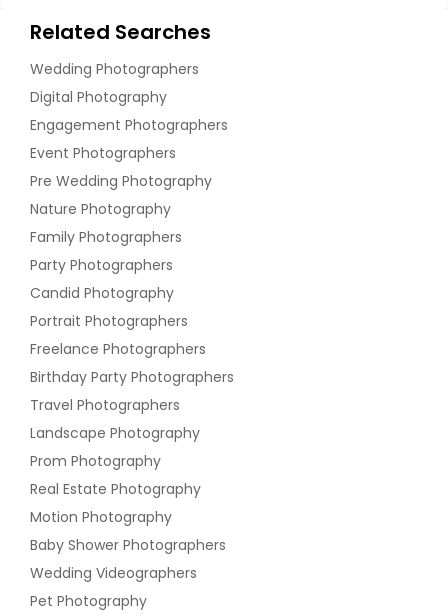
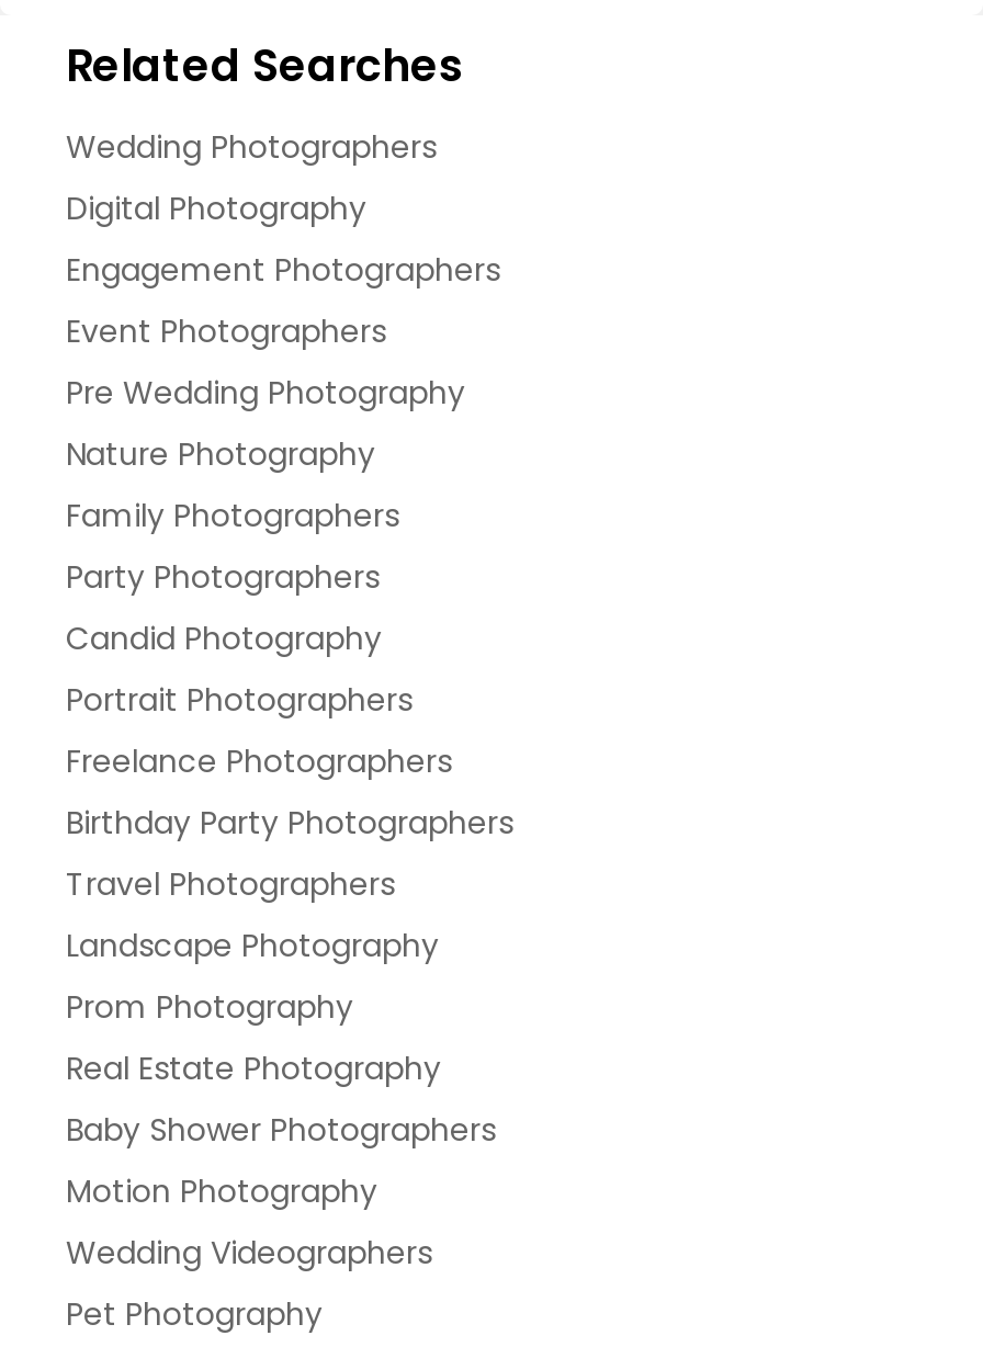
moved [30,507,172,527] -> [66,1170,377,1214]: Motion Photography
moved [30,535,226,555] -> [66,1109,496,1153]: Baby Shower Photographers

